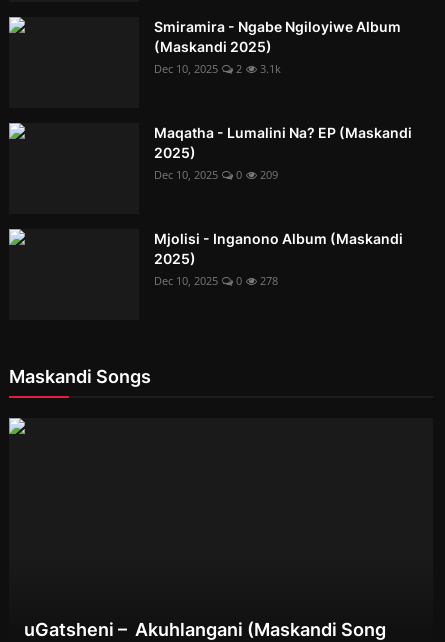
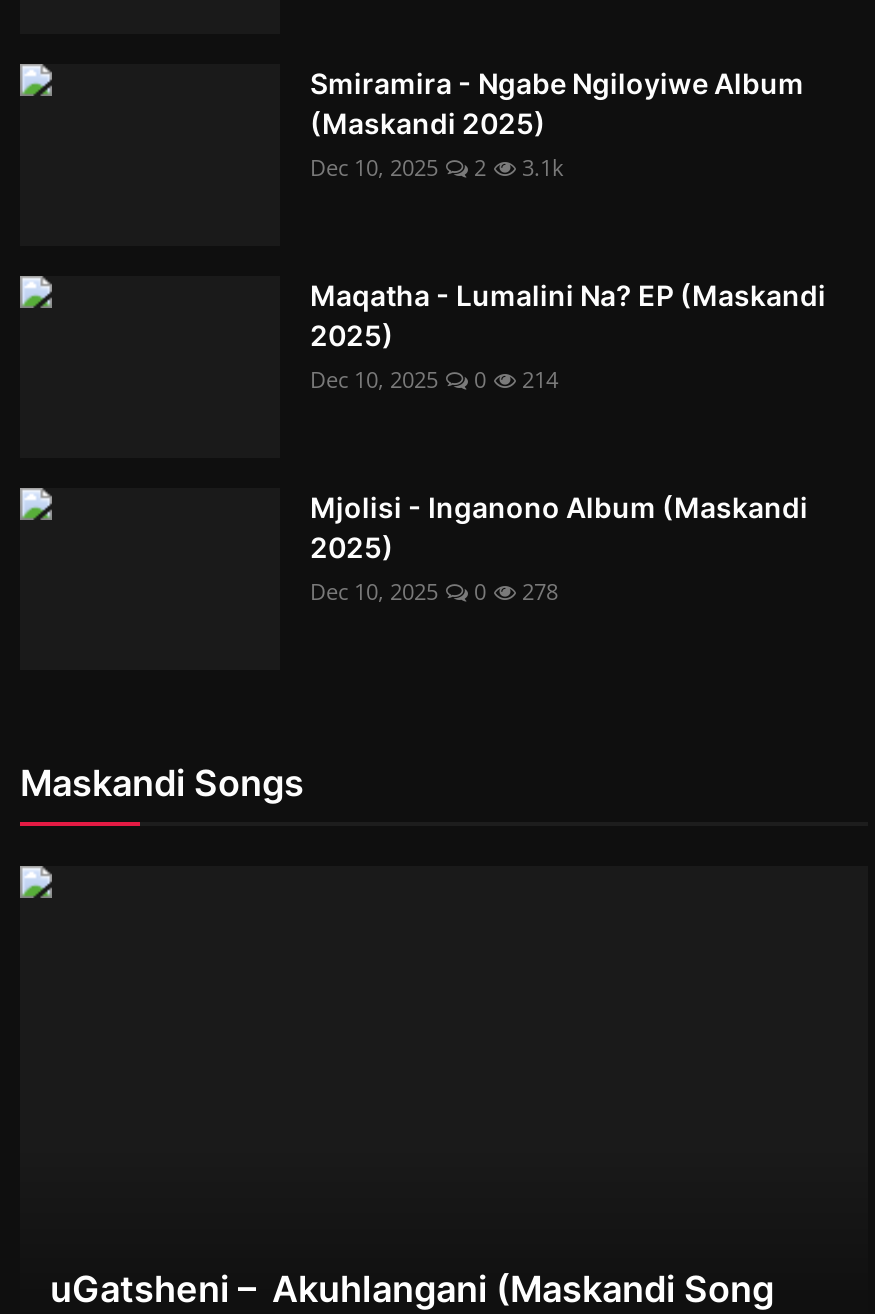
[154,166,278,181] Dec 10, 2025 0 209 -> [310,363,558,393] Dec 10, 2025 0 214

